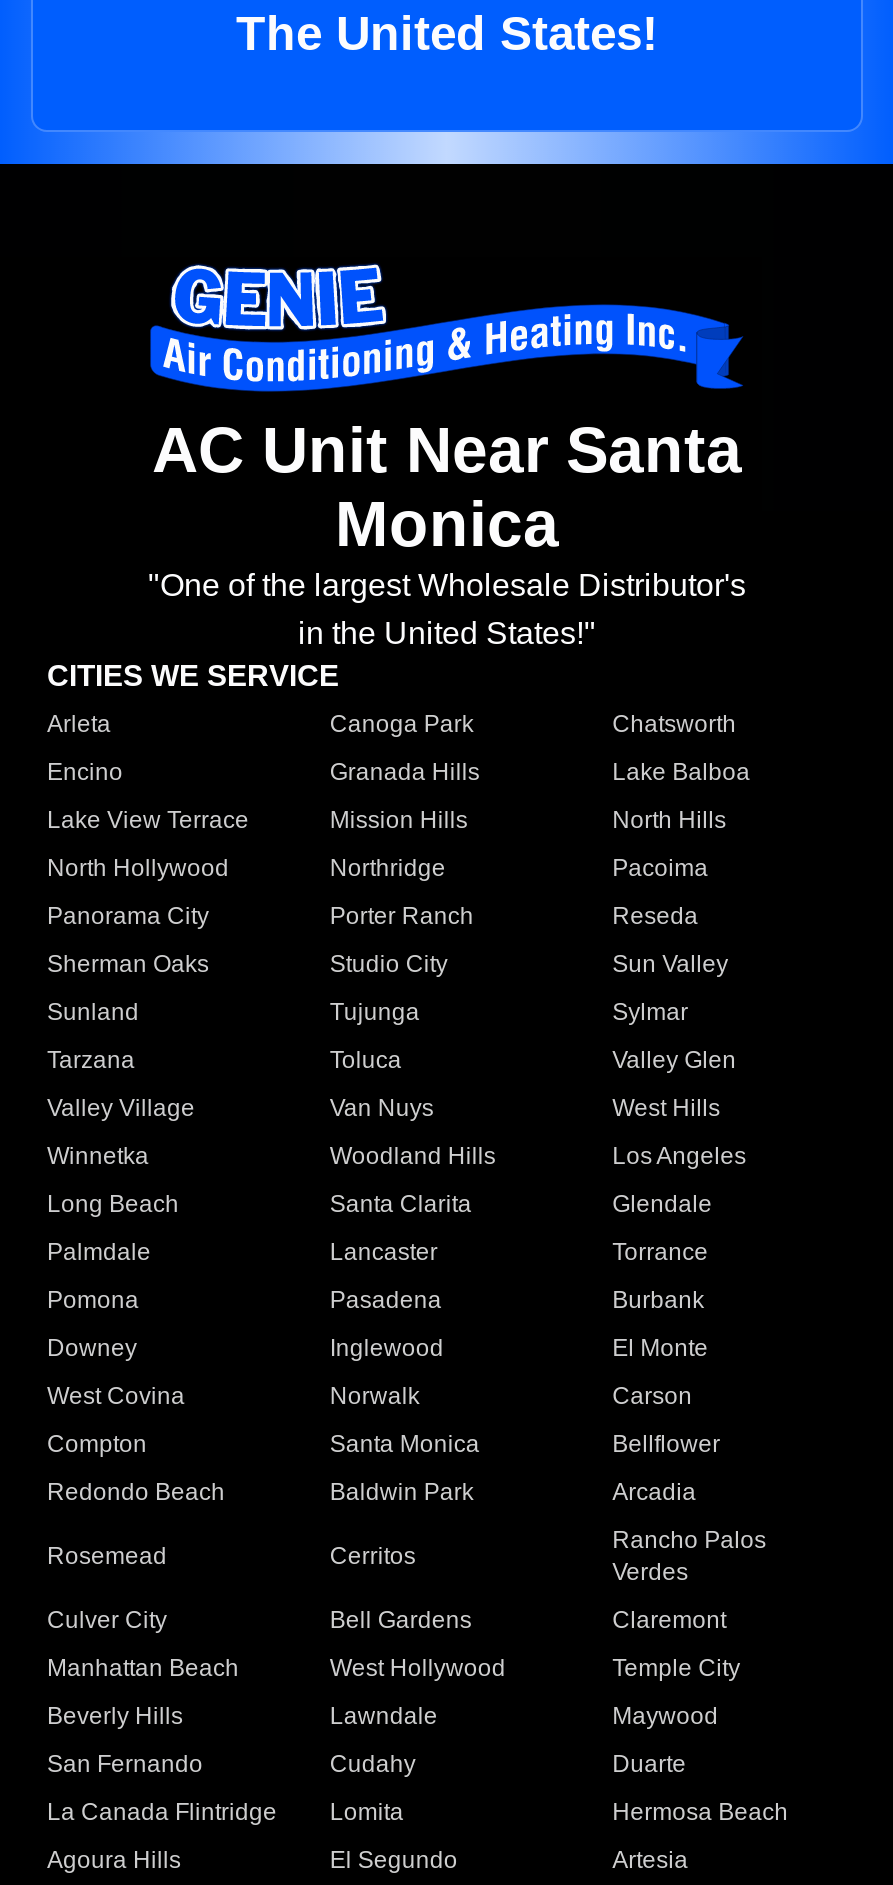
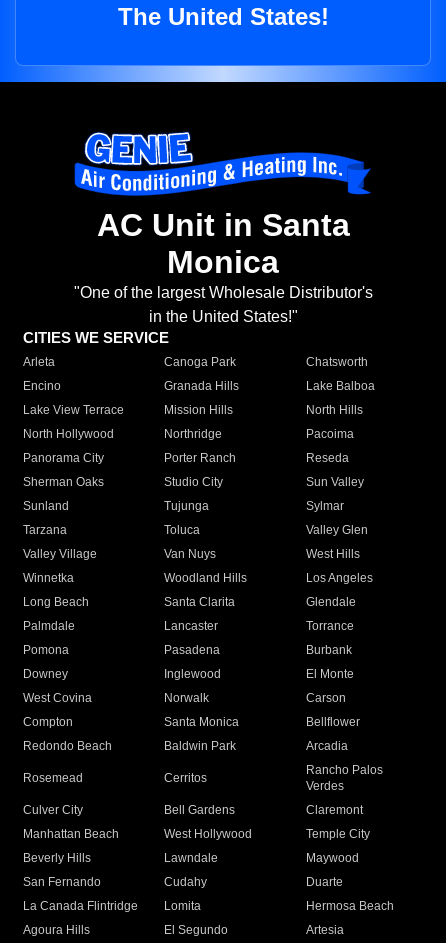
[152,415,742,487] AC Unit Near Santa -> [96,207,349,243] AC Unit in Santa

